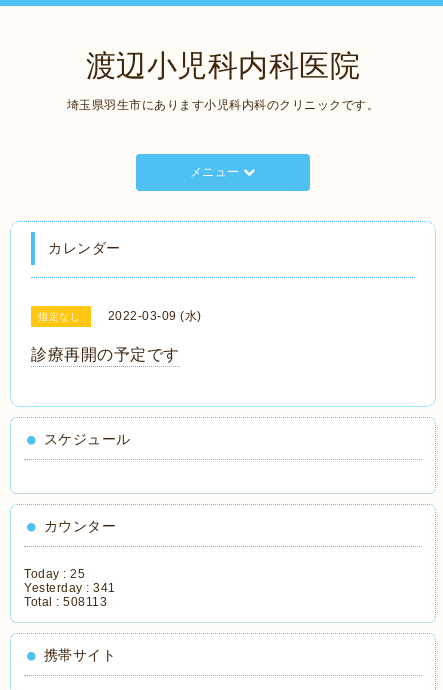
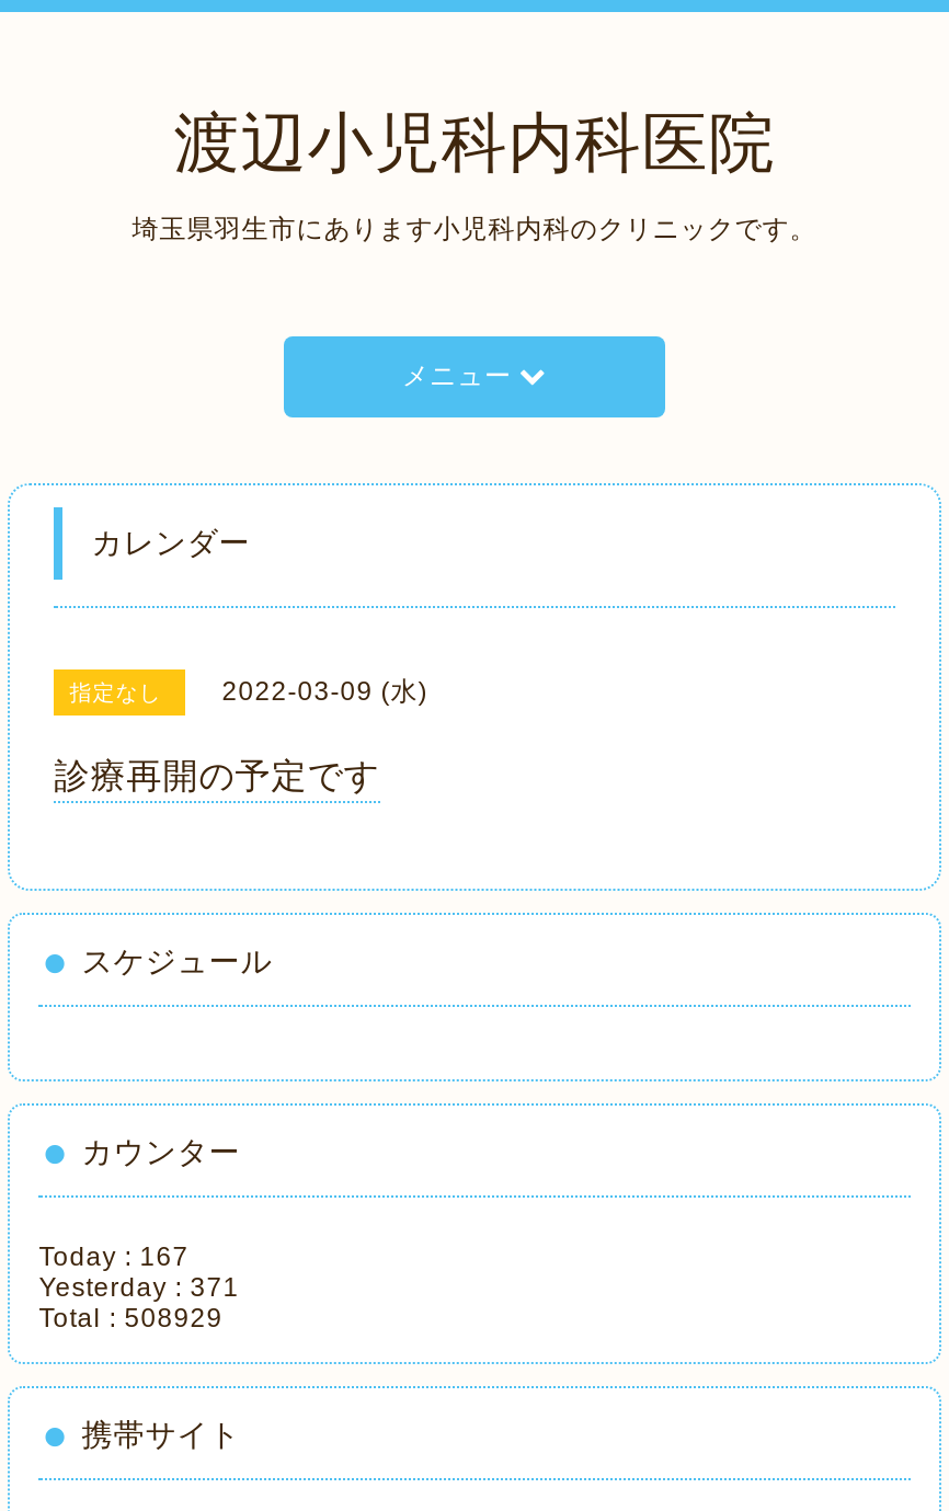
[24,567,85,581] Today : 25 -> [39,1241,189,1272] Today : 167
[24,581,116,595] Yesterday : 341 -> [39,1272,239,1303] Yesterday : 371
[24,595,107,609] Total : 508113 -> [39,1303,223,1333] Total : 508929

